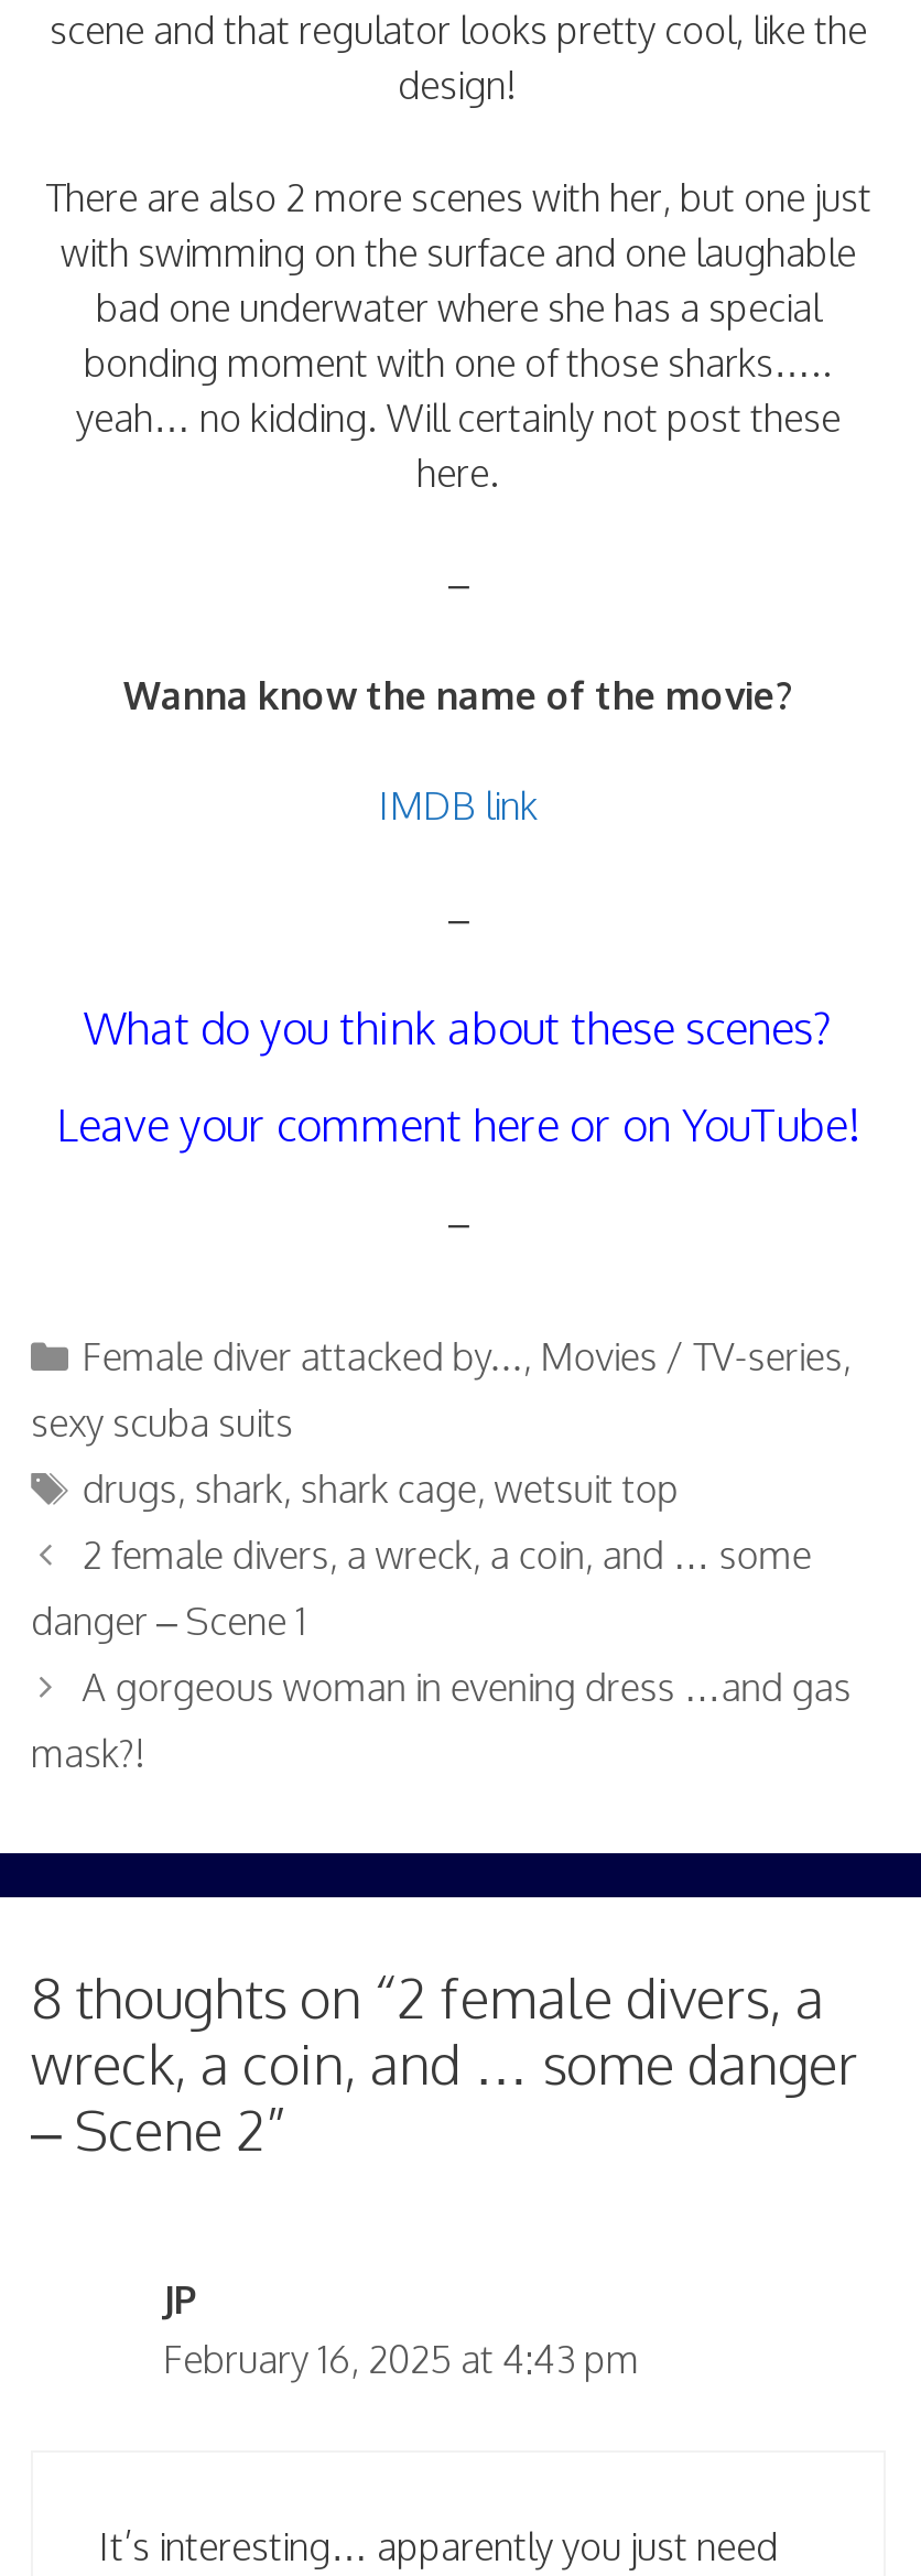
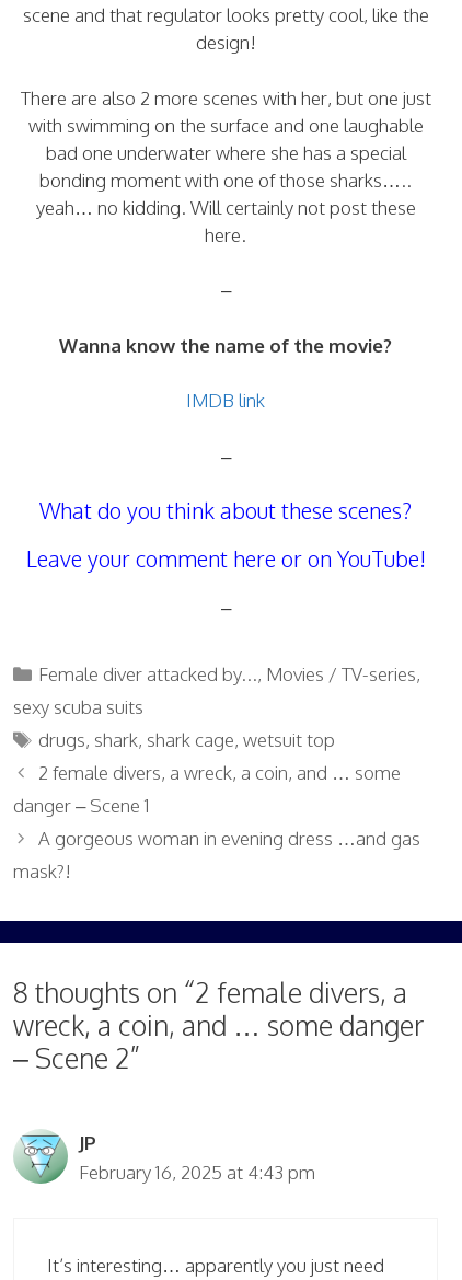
none -> [13,1130,69,1185] [image]

